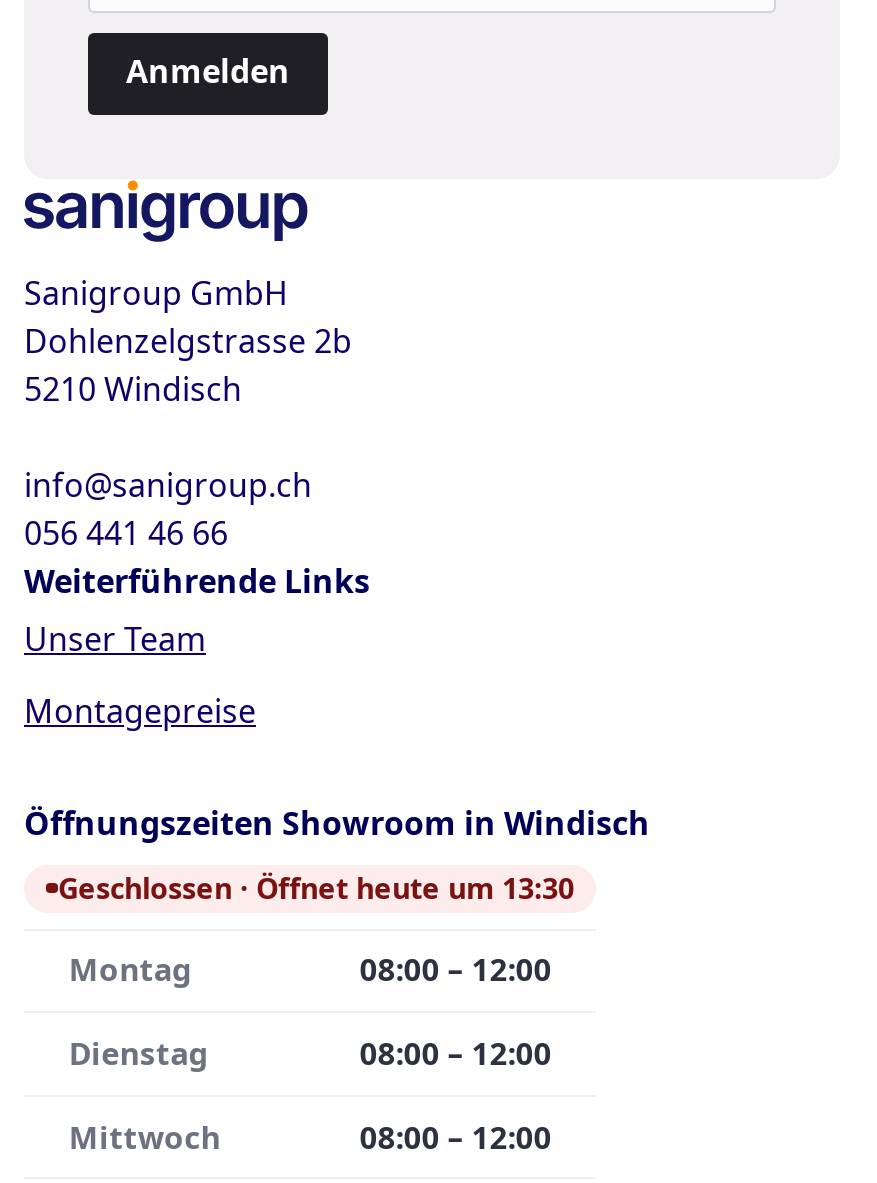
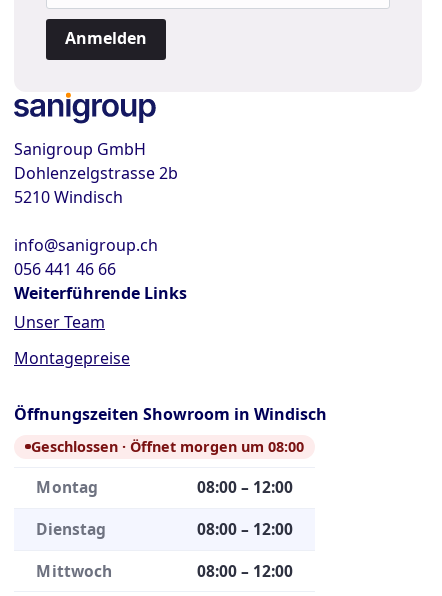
[58,869,574,907] Geschlossen · Öffnet heute um 13:30 -> [31,437,304,456] Geschlossen · Öffnet morgen um 08:00

